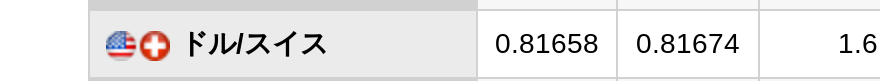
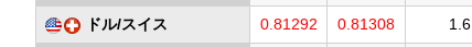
[495,27,599,59] 0.81658 -> [260,15,317,33] 0.81292
[636,27,740,59] 0.81674 -> [337,15,395,33] 0.81308

